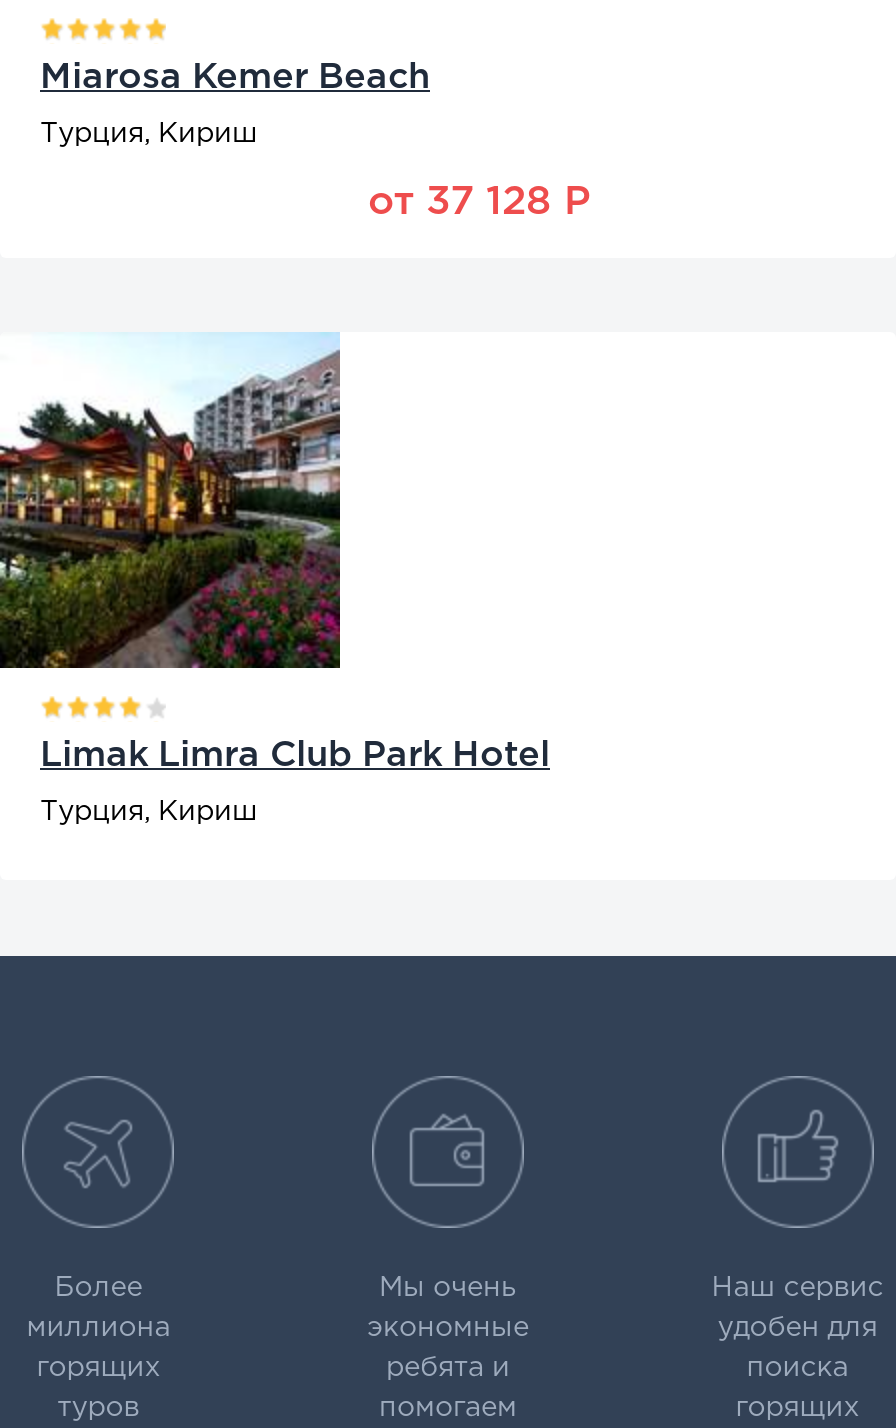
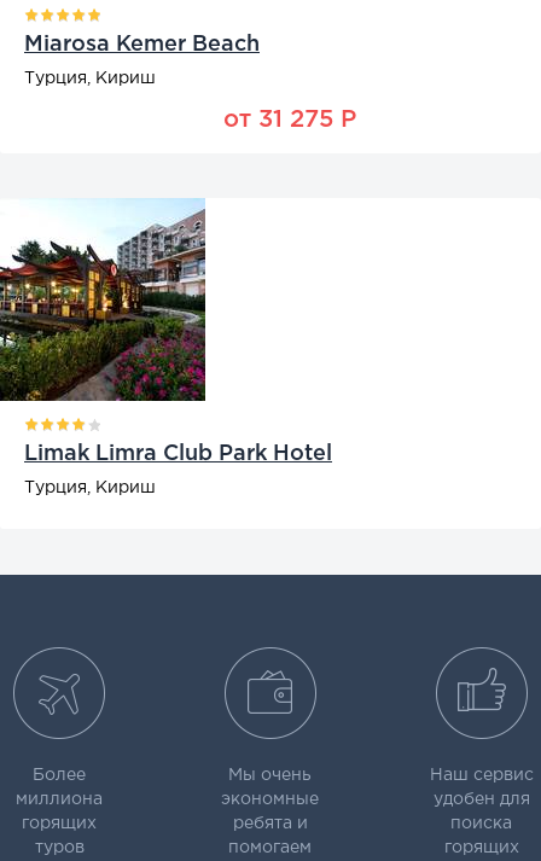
[368,185,590,221] от 37 128 Р -> [223,109,356,131] от 31 275 Р

